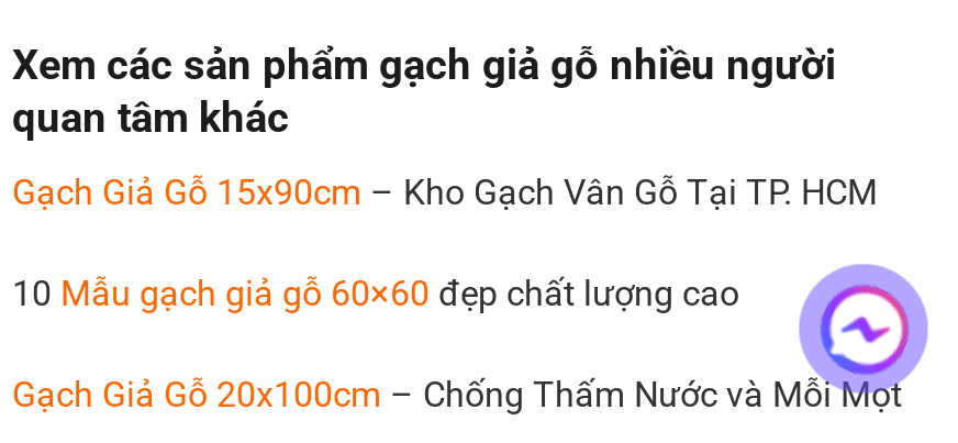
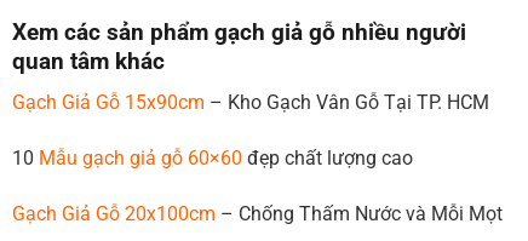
[797,262,931,374] [image] -> none

